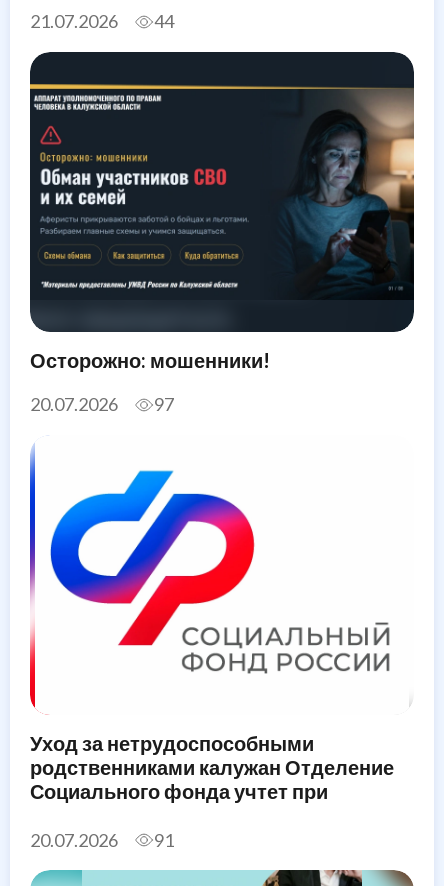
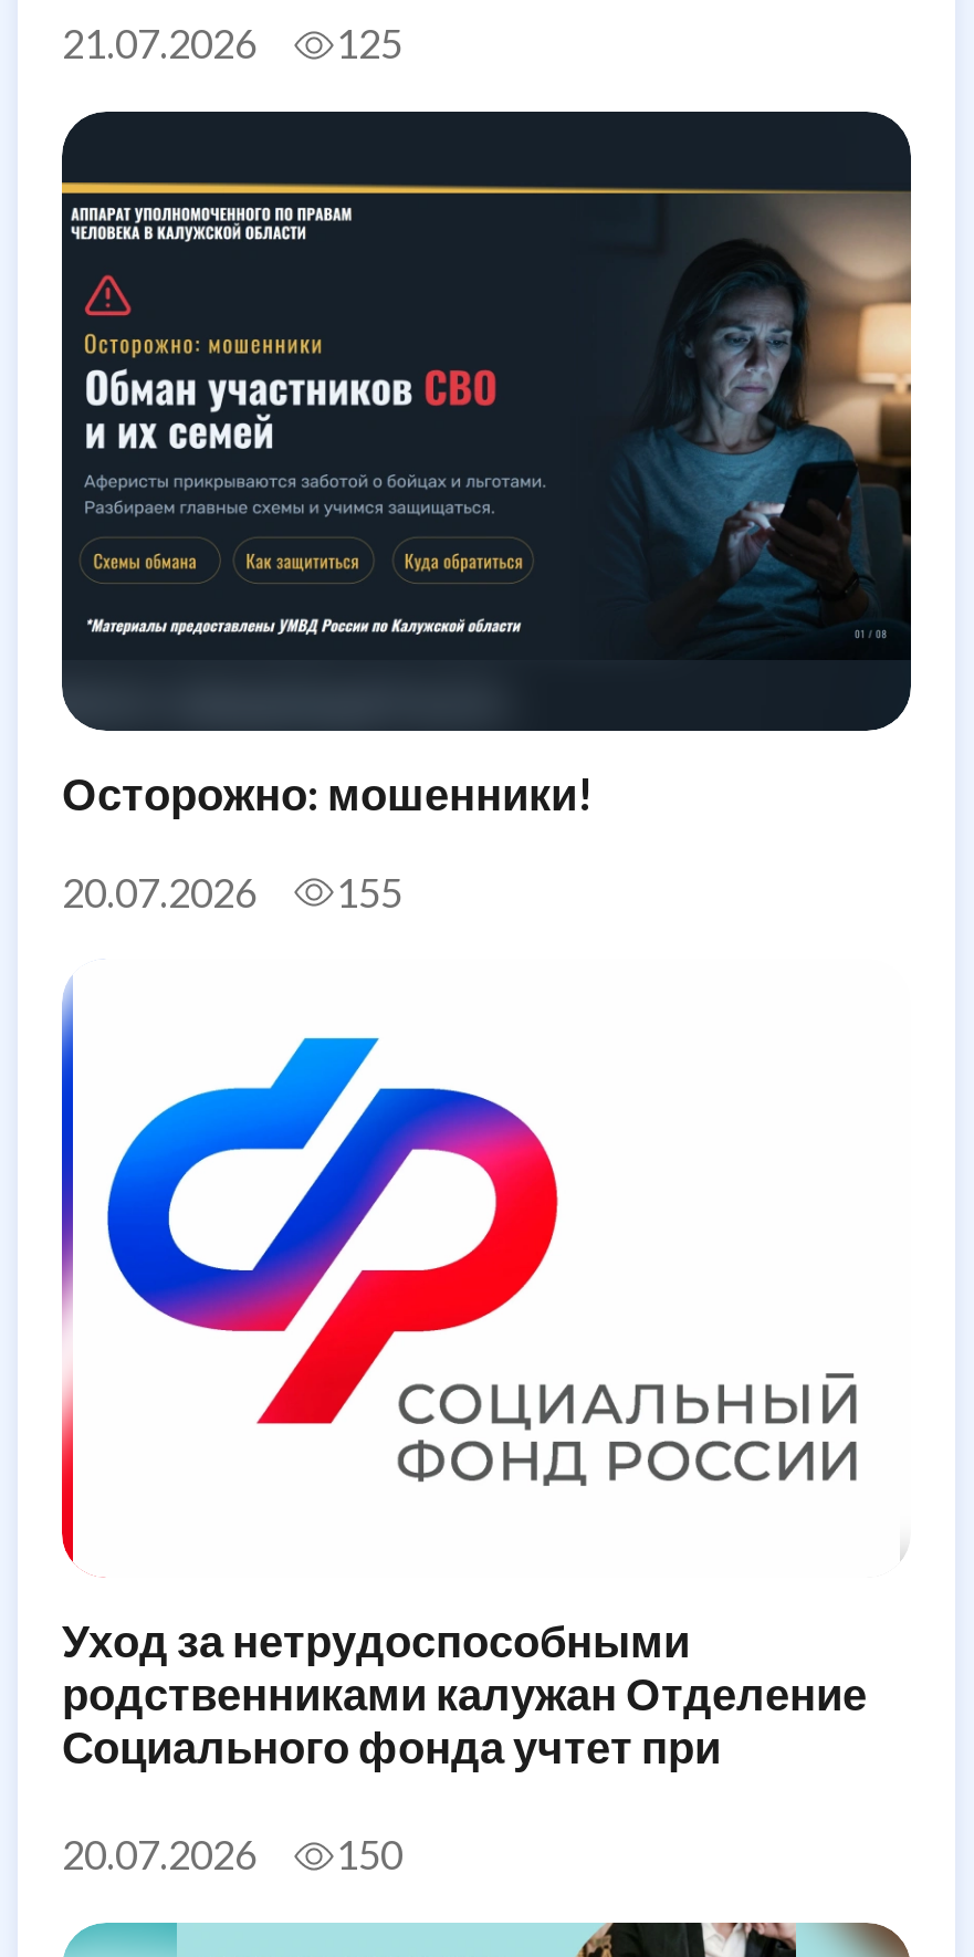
[30,10,174,32] 21.07.2026 44 -> [62,20,402,68] 21.07.2026 125
[30,393,174,415] 20.07.2026 97 -> [62,867,402,916] 20.07.2026 155
[30,829,174,851] 20.07.2026 91 -> [62,1830,402,1879] 20.07.2026 150

